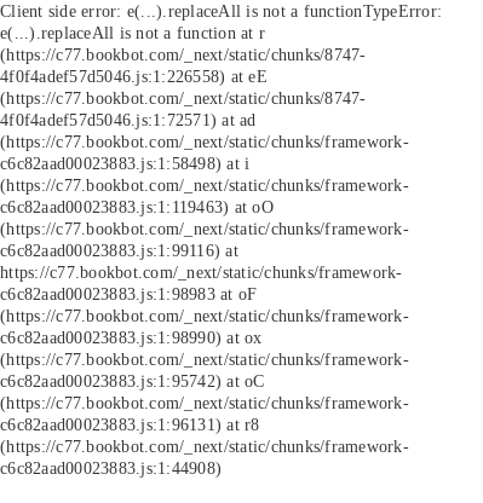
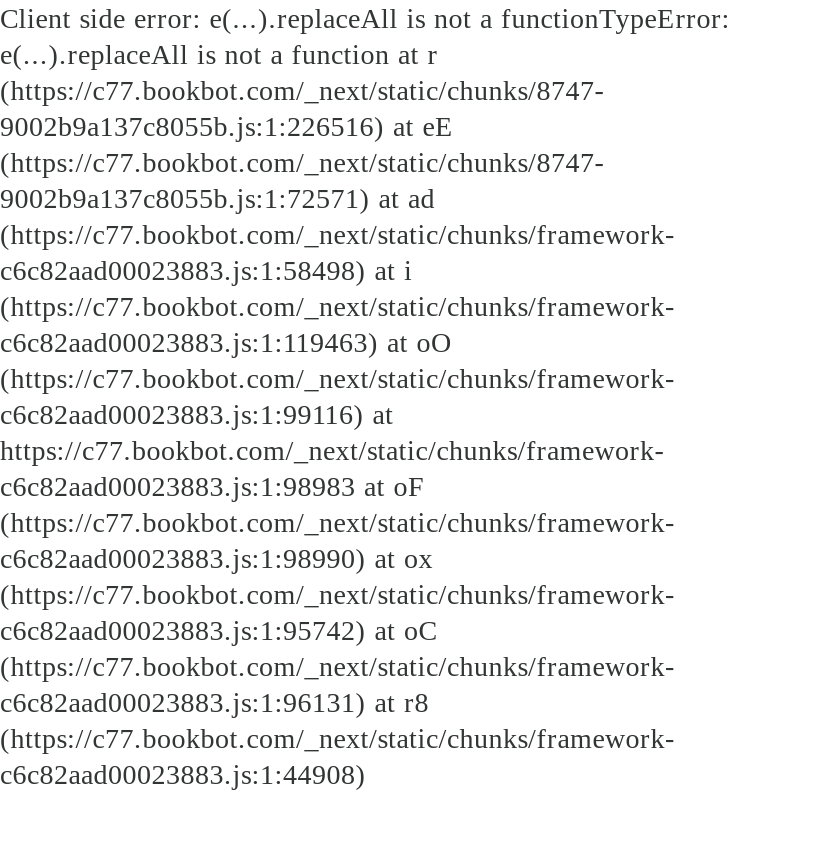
[0,67,267,86] 4f0f4adef57d5046.js:1:226558) at eE -> [0,110,454,142] 9002b9a137c8055b.js:1:226516) at eE
[0,110,256,129] 4f0f4adef57d5046.js:1:72571) at ad -> [0,182,435,214] 9002b9a137c8055b.js:1:72571) at ad

